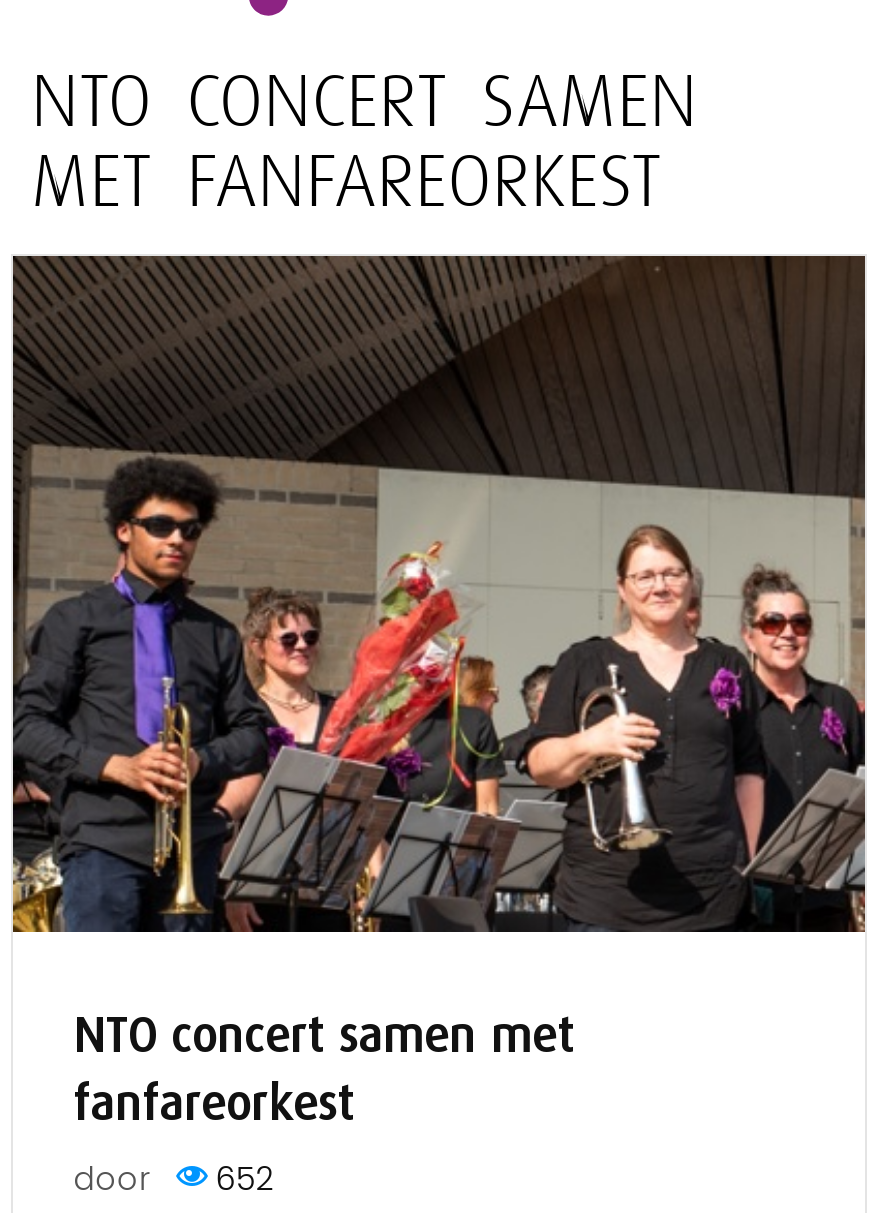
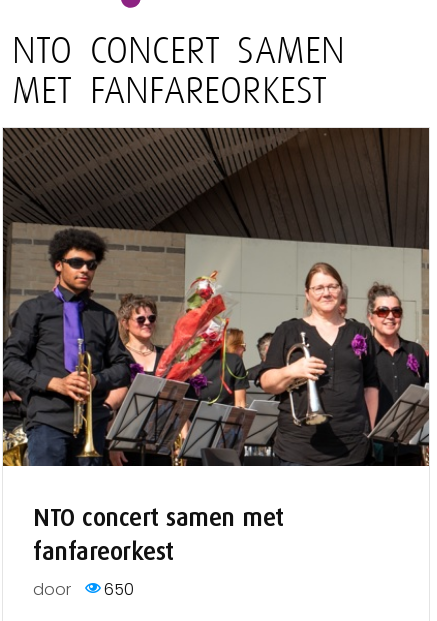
[73,1156,273,1202] door 652 -> [33,578,134,601] door 650

